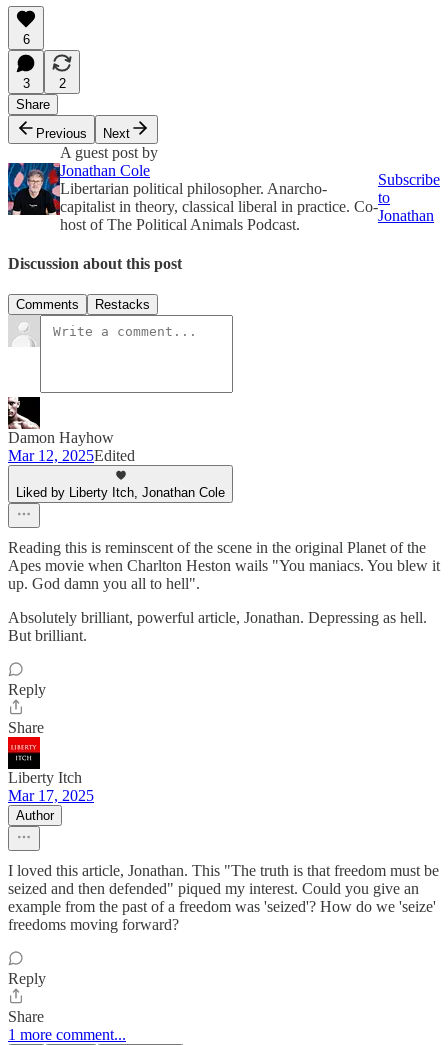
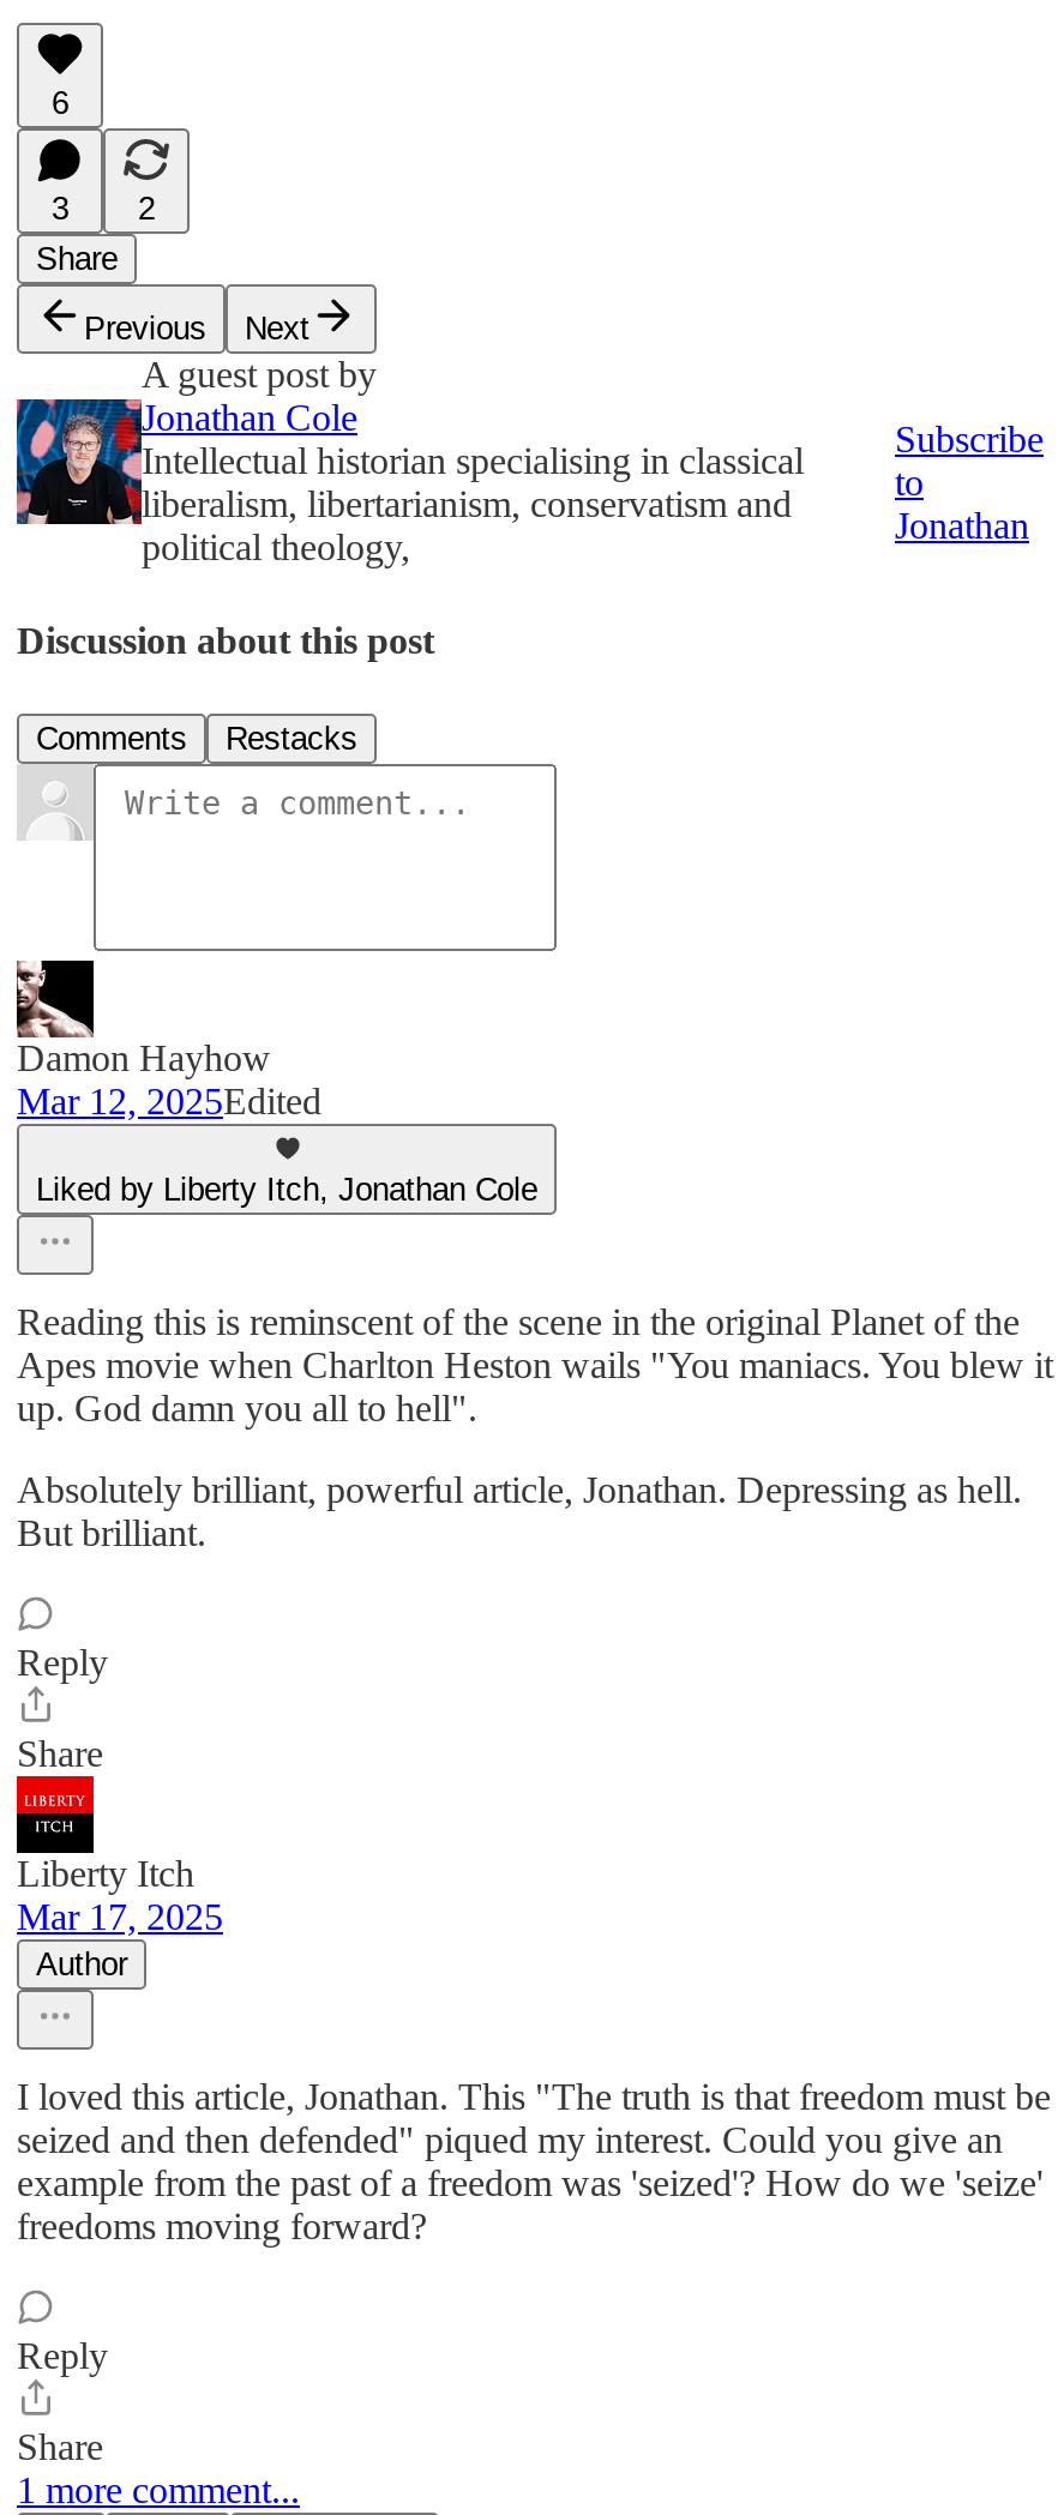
[60,180,378,233] Libertarian political philosopher. Anarcho- | capitalist in theory, classical liberal in practice. Co- | host of The Political Animals Podcast. -> [142,440,804,567] Intellectual historian specialising in classical | liberalism, libertarianism, conservatism and | political theology,

